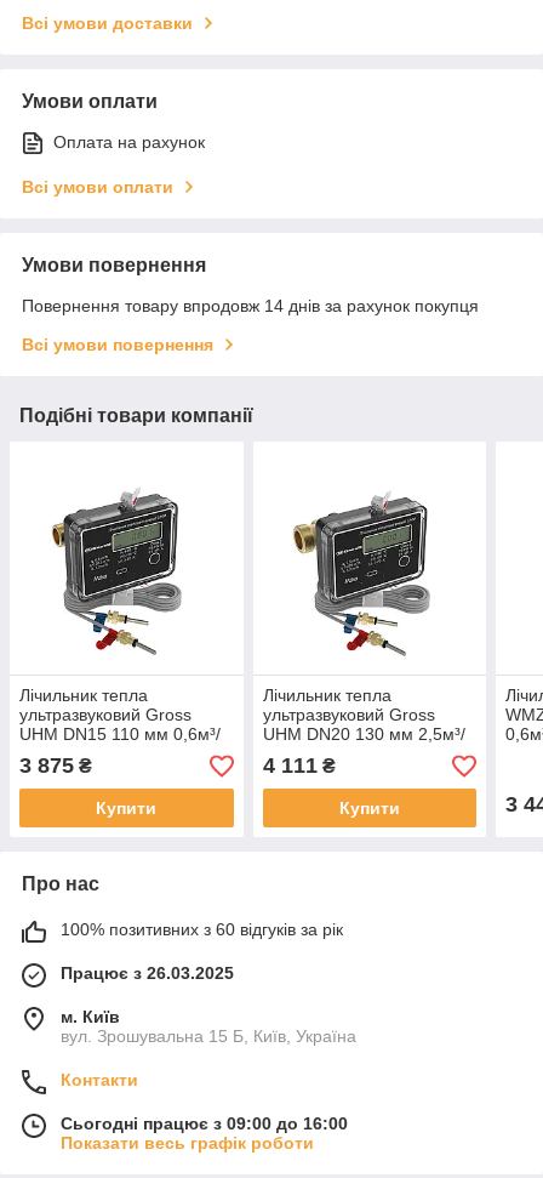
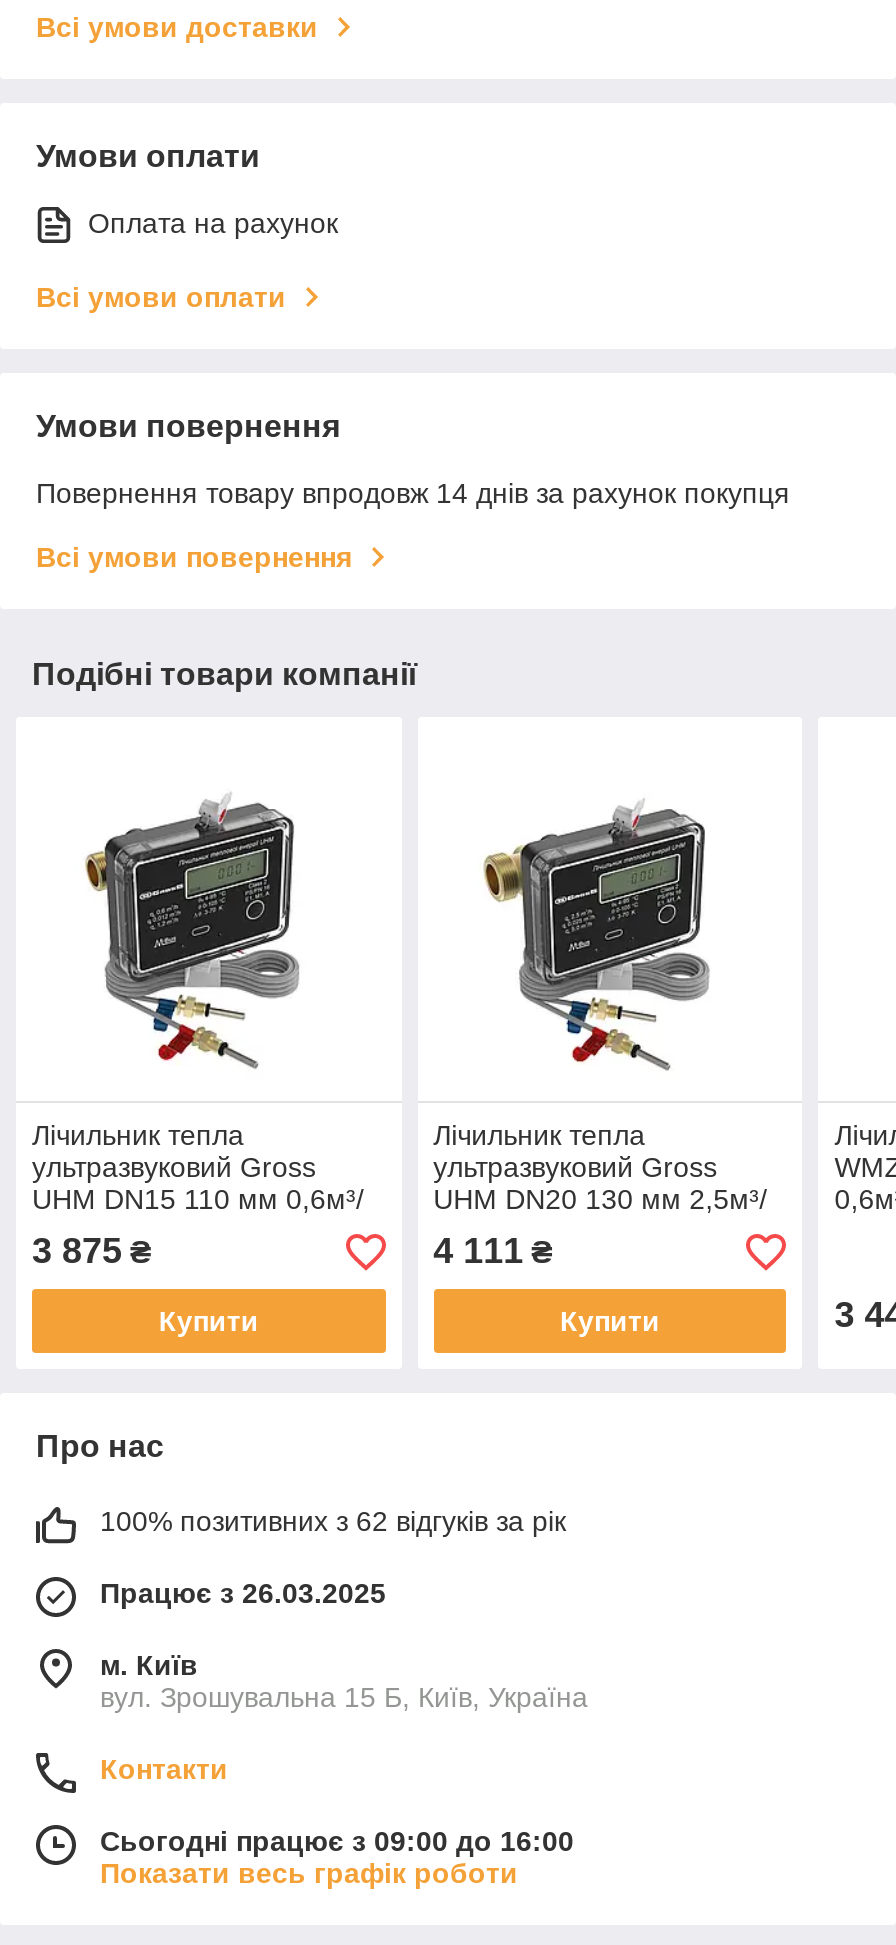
[61,920,343,939] 100% позитивних з 60 відгуків за рік -> [100,1506,566,1538] 100% позитивних з 62 відгуків за рік

